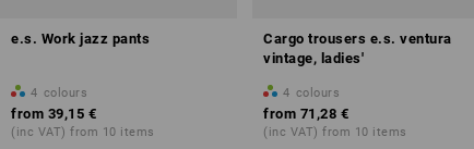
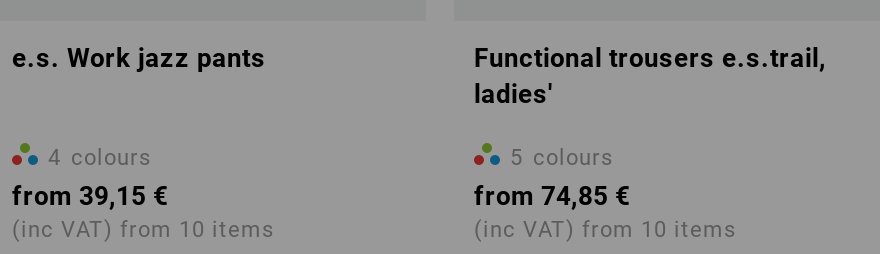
[263,30,452,66] Cargo trousers e.s. ventura | vintage, ladies' -> [474,43,826,109] Functional trousers e.s.trail, | ladies'
[263,85,348,121] 4 colours | from 71,28 € -> [474,145,630,211] 5 colours | from 74,85 €

